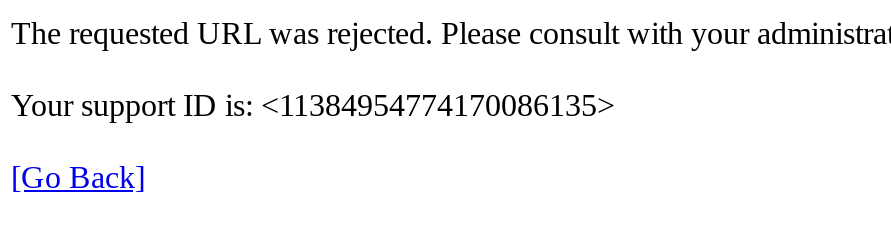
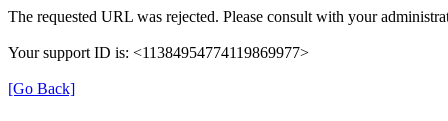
[11,88,615,122] Your support ID is: <11384954774170086135> -> [8,44,309,61] Your support ID is: <11384954774119869977>

